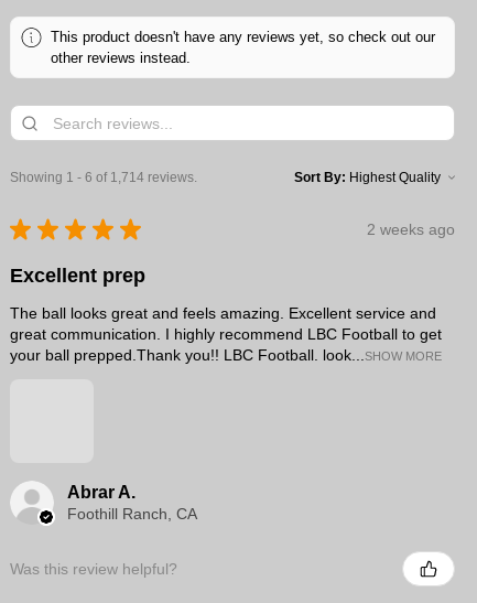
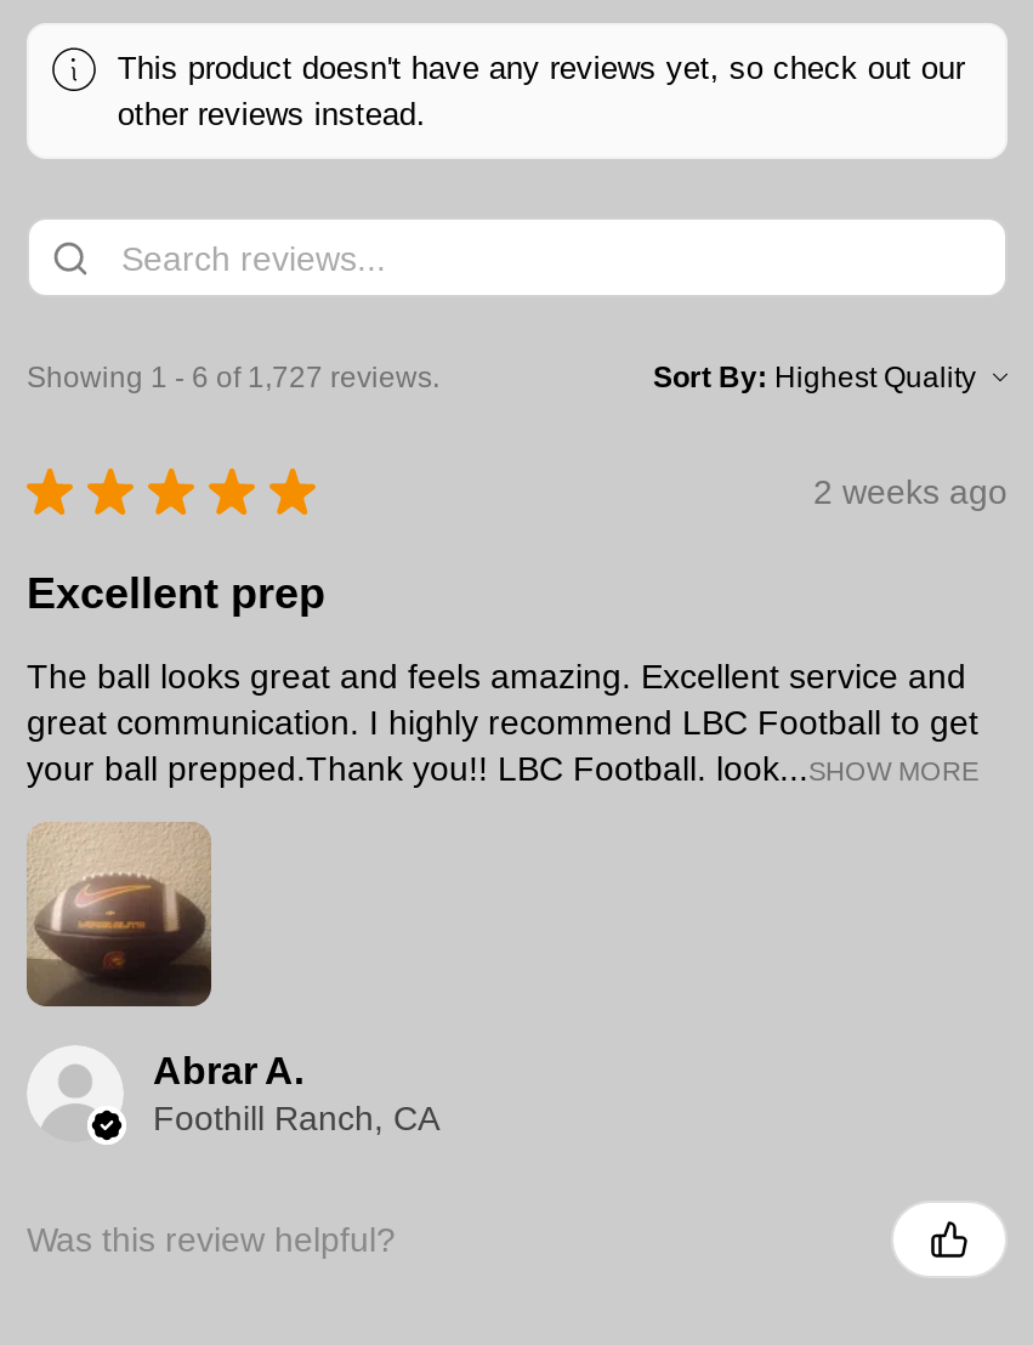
[10,170,197,185] Showing 1 - 6 of 1,714 reviews. -> [27,361,439,395] Showing 1 - 6 of 1,727 reviews.
none -> [24,822,214,1009] [image]

